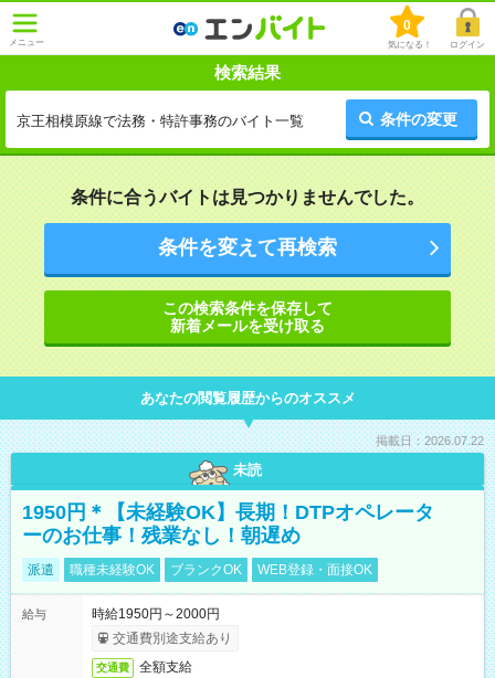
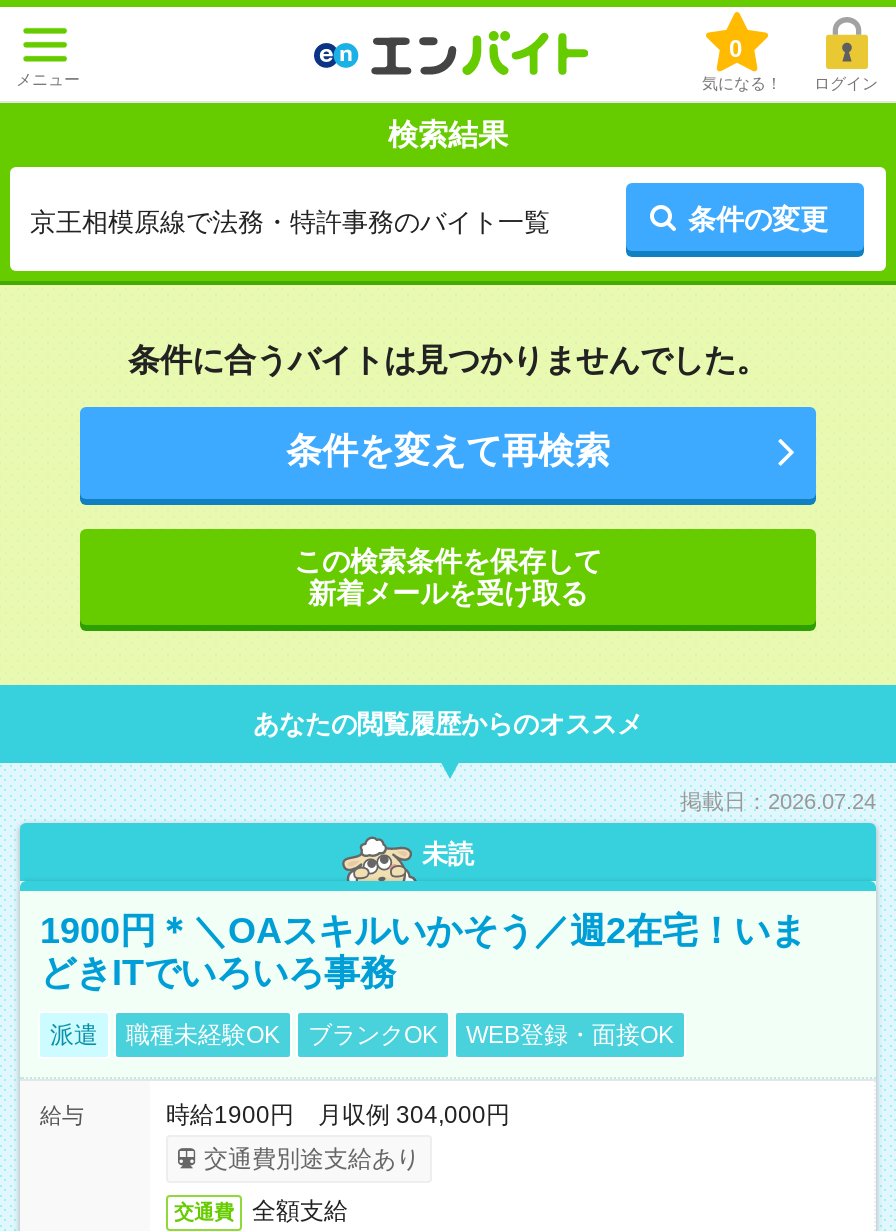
[376,434,484,447] 掲載日：2026.07.22 -> [680,789,876,813] 掲載日：2026.07.24
[22,501,434,547] 1950円＊【未経験OK】長期！DTPオペレータ | ーのお仕事！残業なし！朝遅め -> [40,911,806,993] 1900円＊＼OAスキルいかそう／週2在宅！いま | どきITでいろいろ事務
[92,606,220,622] 時給1950円～2000円 -> [166,1101,510,1129] 時給1900円 月収例 304,000円

